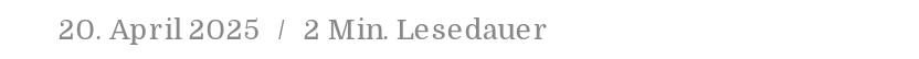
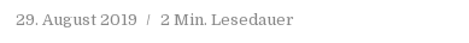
[58,13,549,46] 20. April 2025 2 Min. Lesedauer -> [15,11,294,29] 29. August 2019 2 Min. Lesedauer

